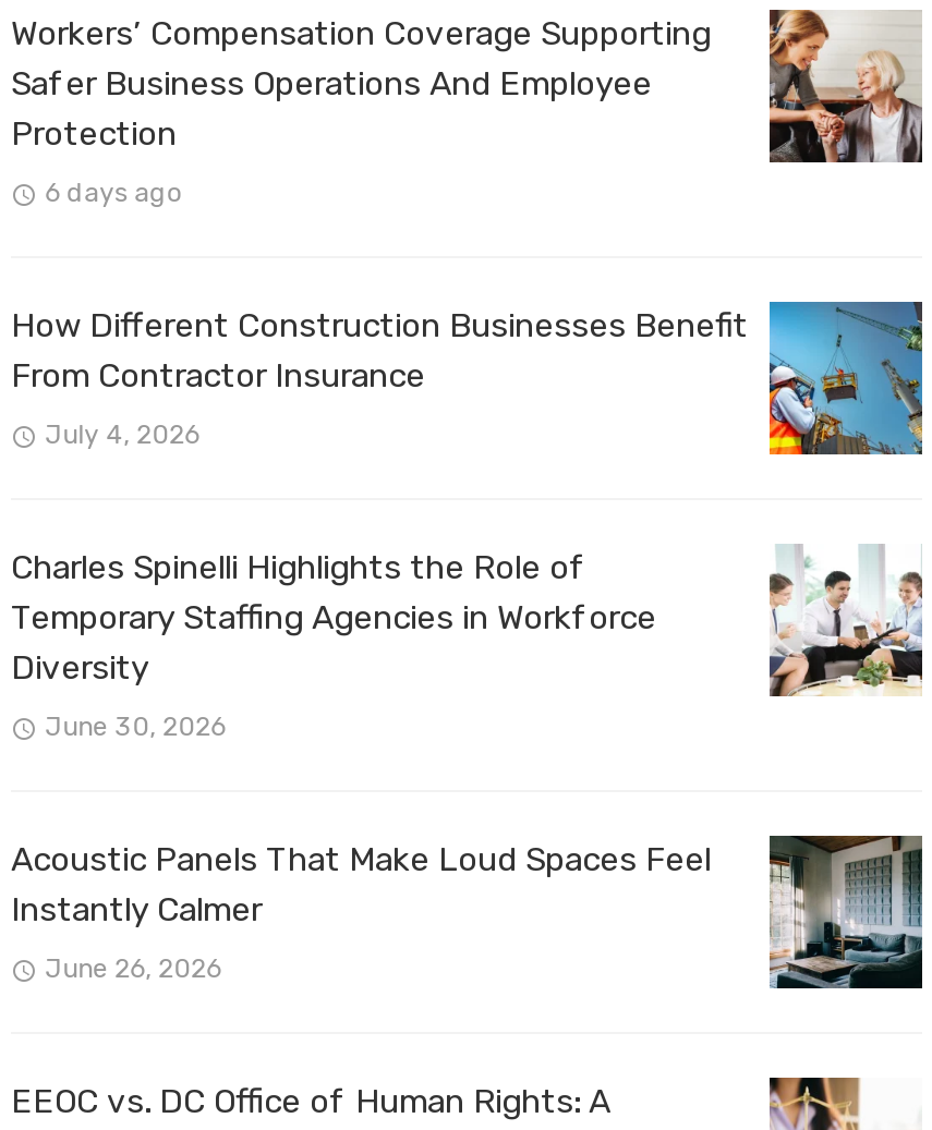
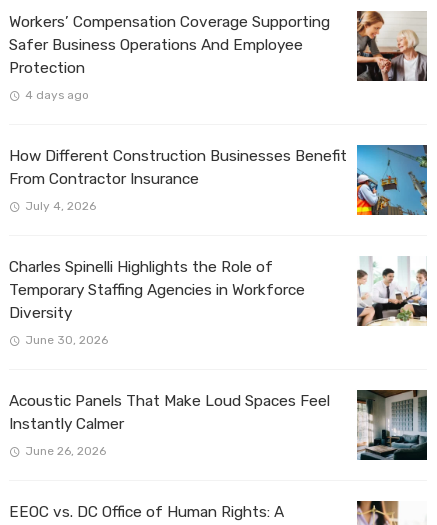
[45,177,182,208] 6 days ago -> [25,88,89,102] 4 days ago

